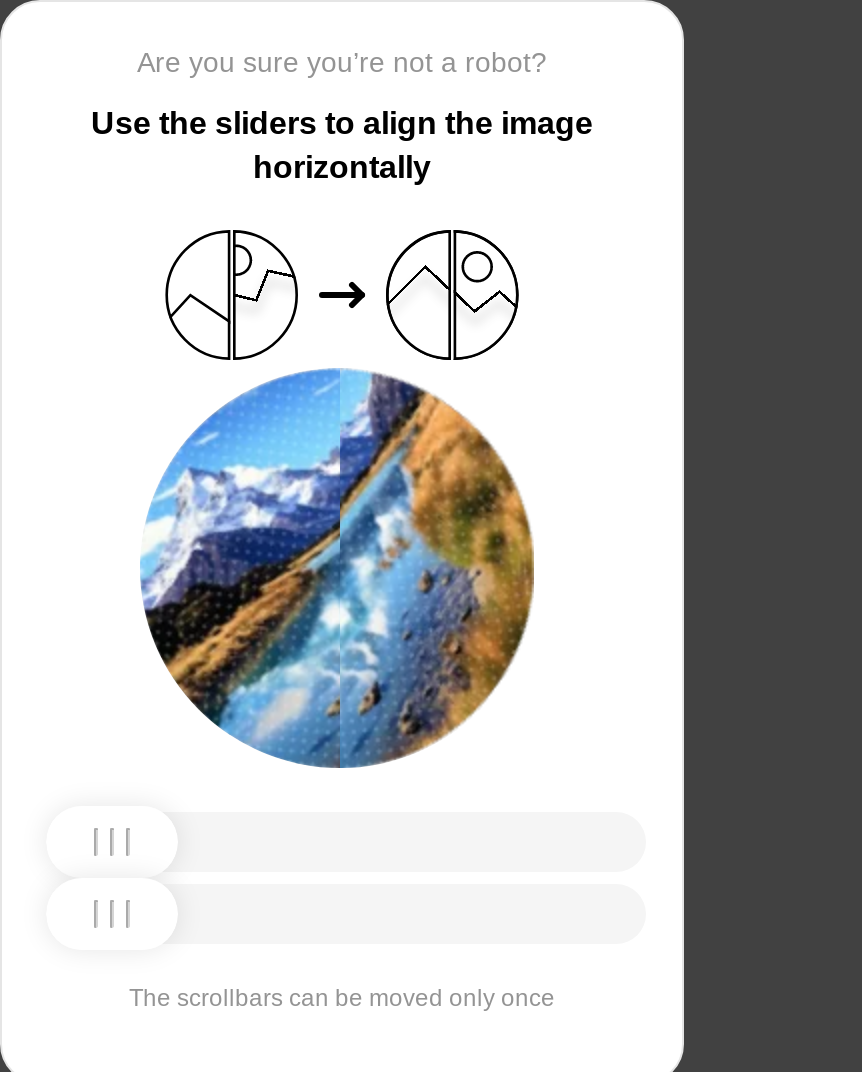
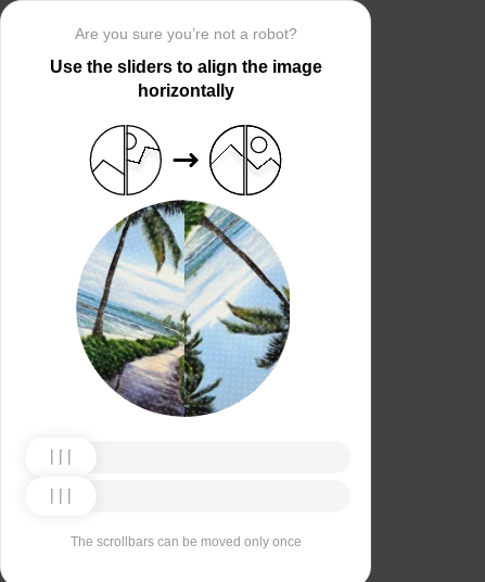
[140,368,536,770] [image] -> [76,199,291,418] [image]

